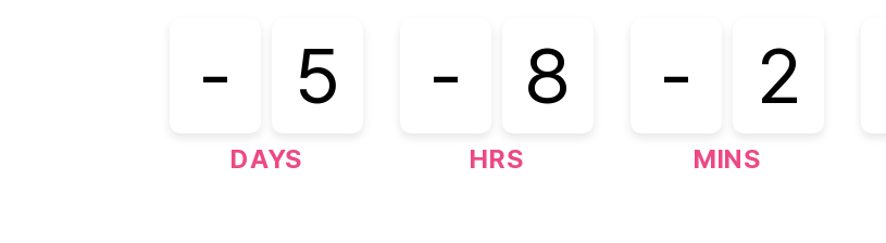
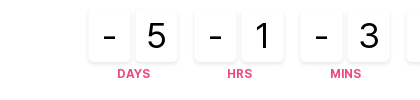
[524,31,572,120] 8 -> [255,15,270,56] 1
[757,31,800,120] 2 -> [357,15,379,56] 3

